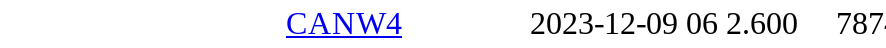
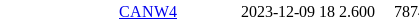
[530,7,798,41] 2023-12-09 06 2.600 -> [241,3,375,20] 2023-12-09 18 2.600

